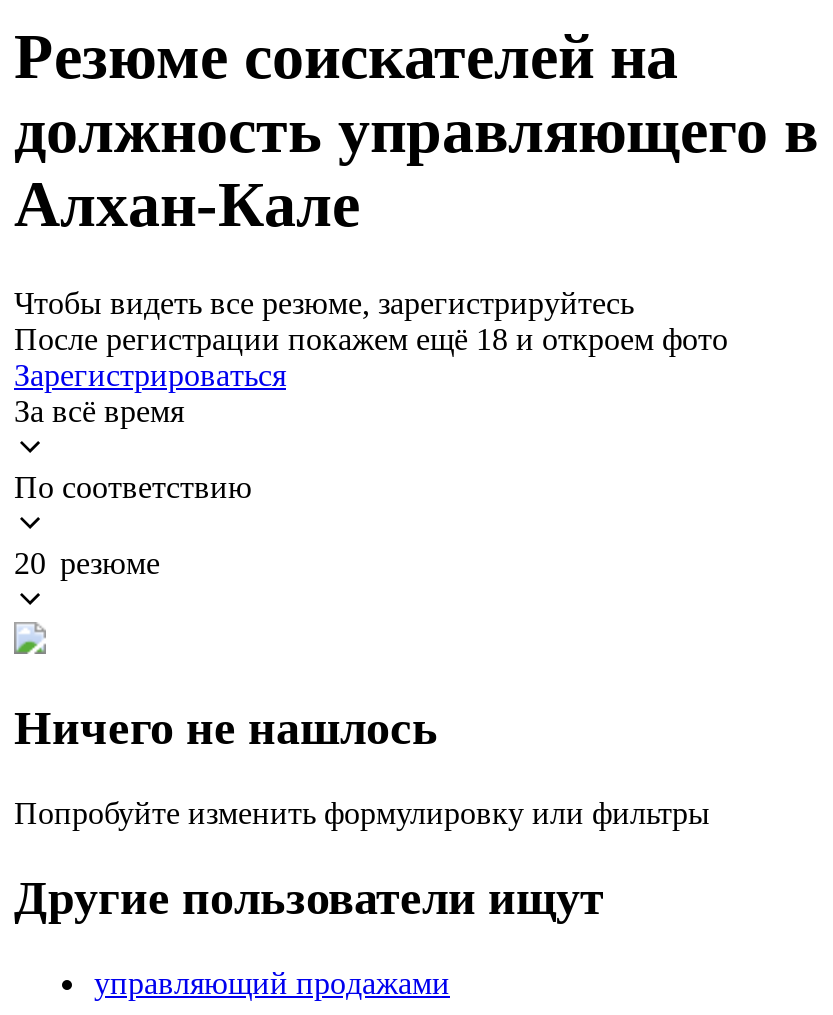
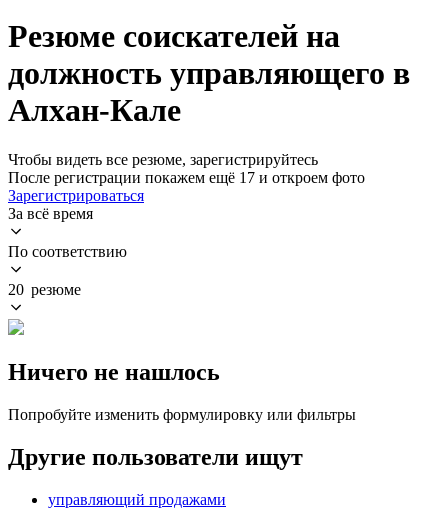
[14,322,728,356] После регистрации покажем ещё 18 и откроем фото -> [8,169,365,186] После регистрации покажем ещё 17 и откроем фото

